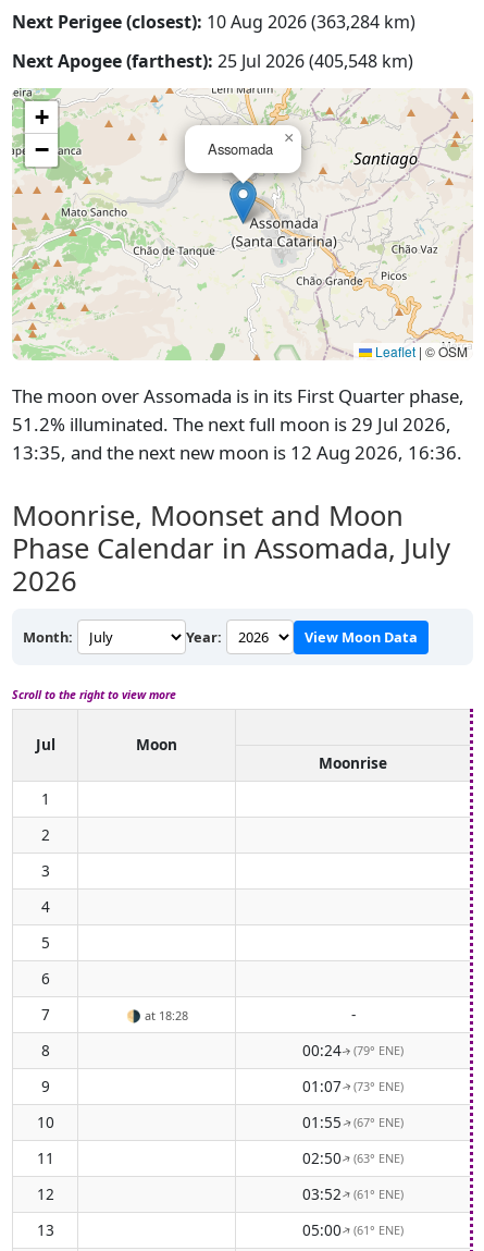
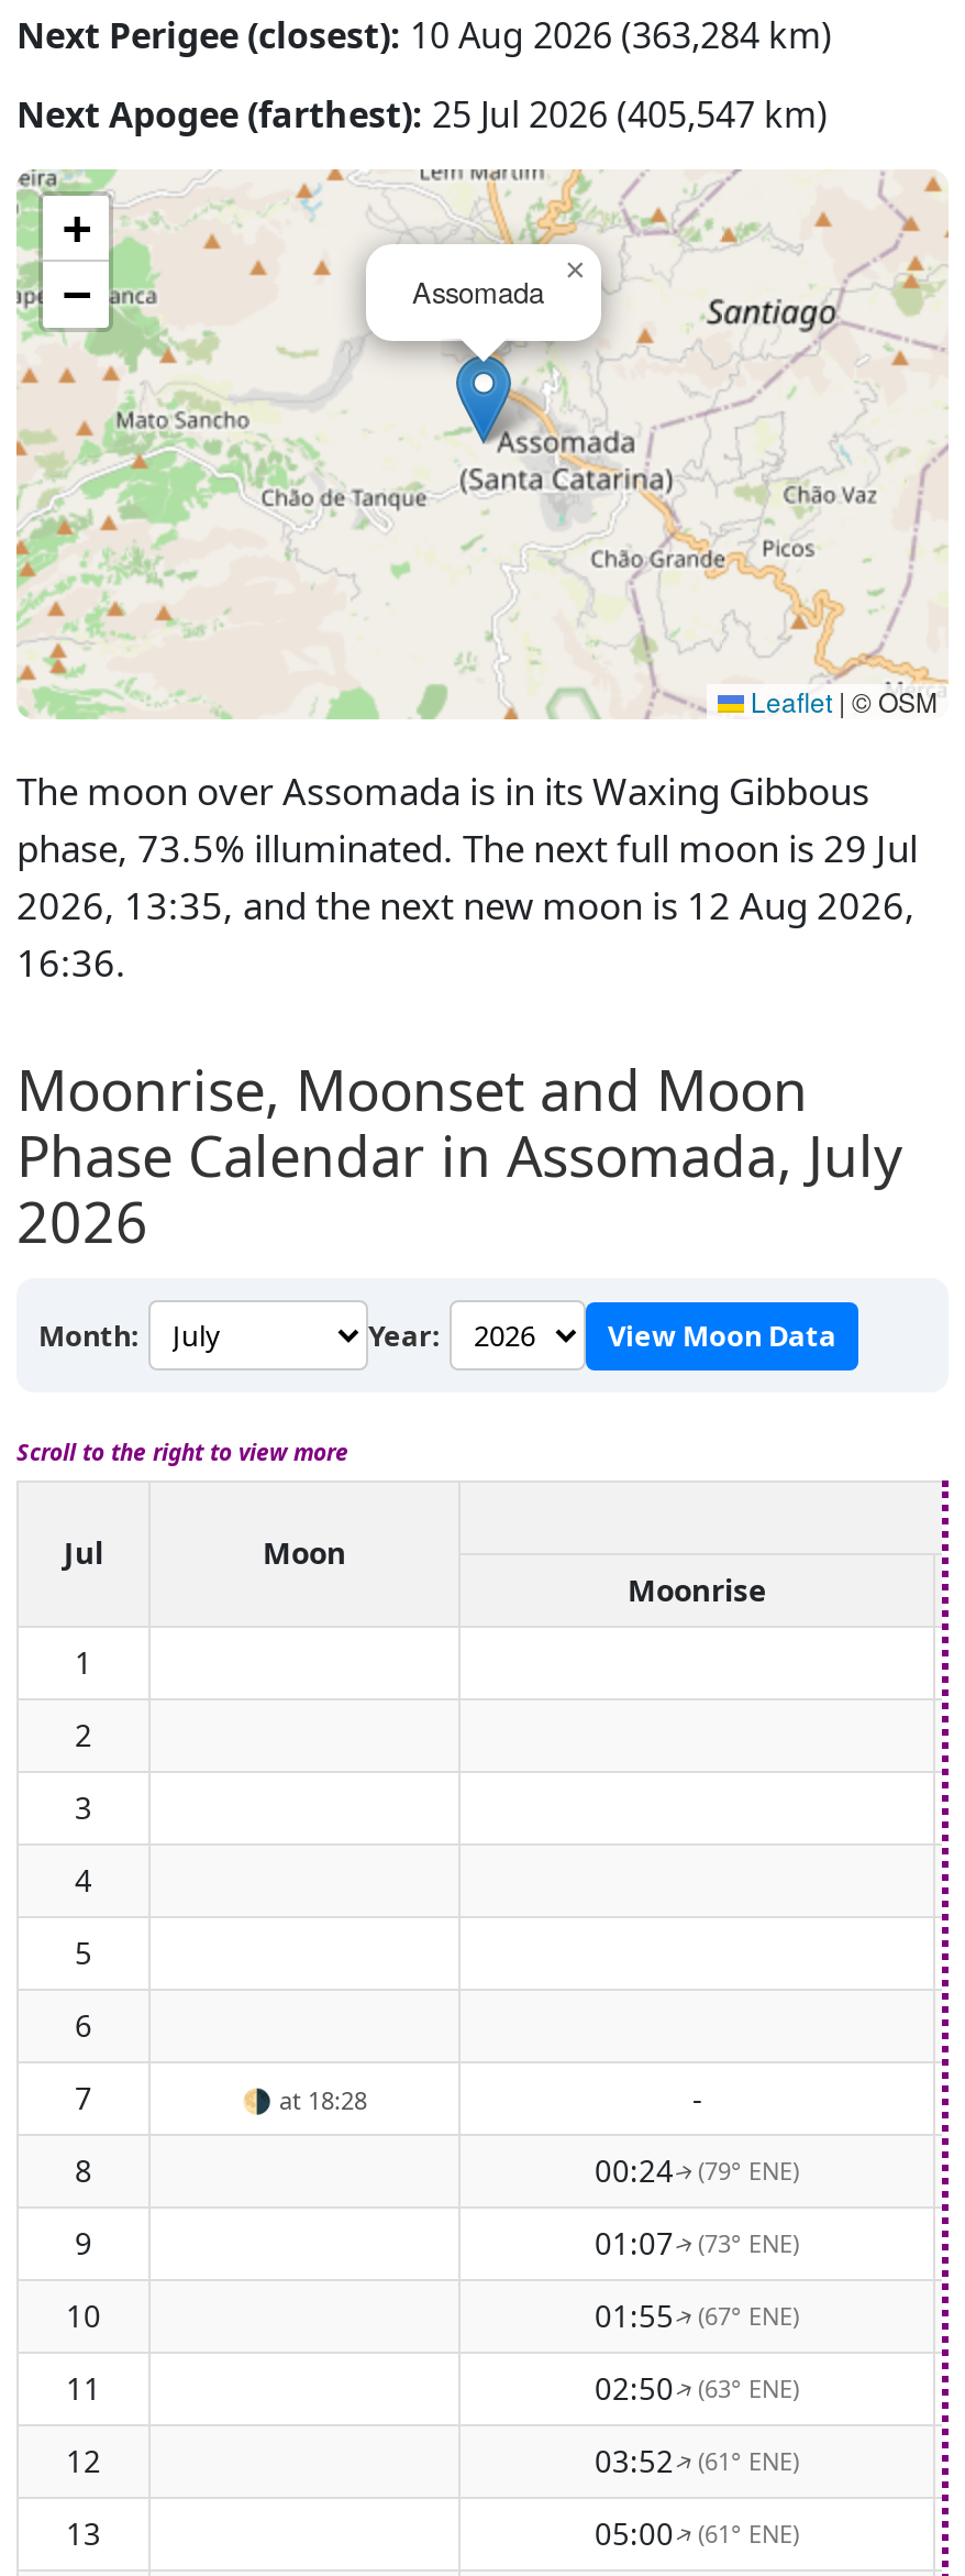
[12,49,413,73] Next Apogee (farthest): 25 Jul 2026 (405,548 km) -> [16,91,828,139] Next Apogee (farthest): 25 Jul 2026 (405,547 km)
[12,383,464,465] The moon over Assomada is in its First Quarter phase, | 51.2% illuminated. The next full moon is 29 Jul 2026, | 13:35, and the next new moon is 12 Aug 2026, 16:36. -> [16,766,918,988] The moon over Assomada is in its Waxing Gibbous | phase, 73.5% illuminated. The next full moon is 29 Jul | 2026, 13:35, and the next new moon is 12 Aug 2026, | 16:36.

